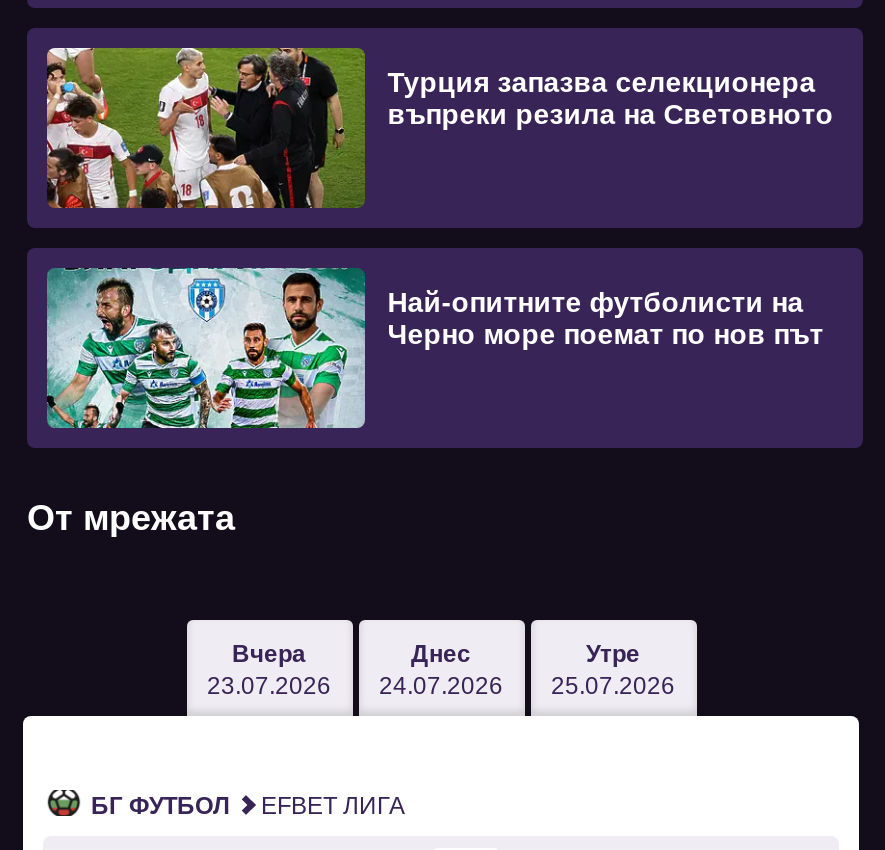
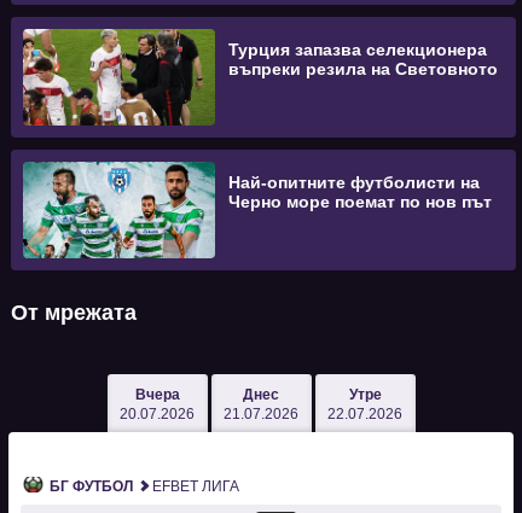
[207,671,331,699] 23.07.2026 -> [120,405,195,422] 20.07.2026
[379,671,503,699] 24.07.2026 -> [224,405,298,422] 21.07.2026
[551,671,675,699] 25.07.2026 -> [327,405,402,422] 22.07.2026

